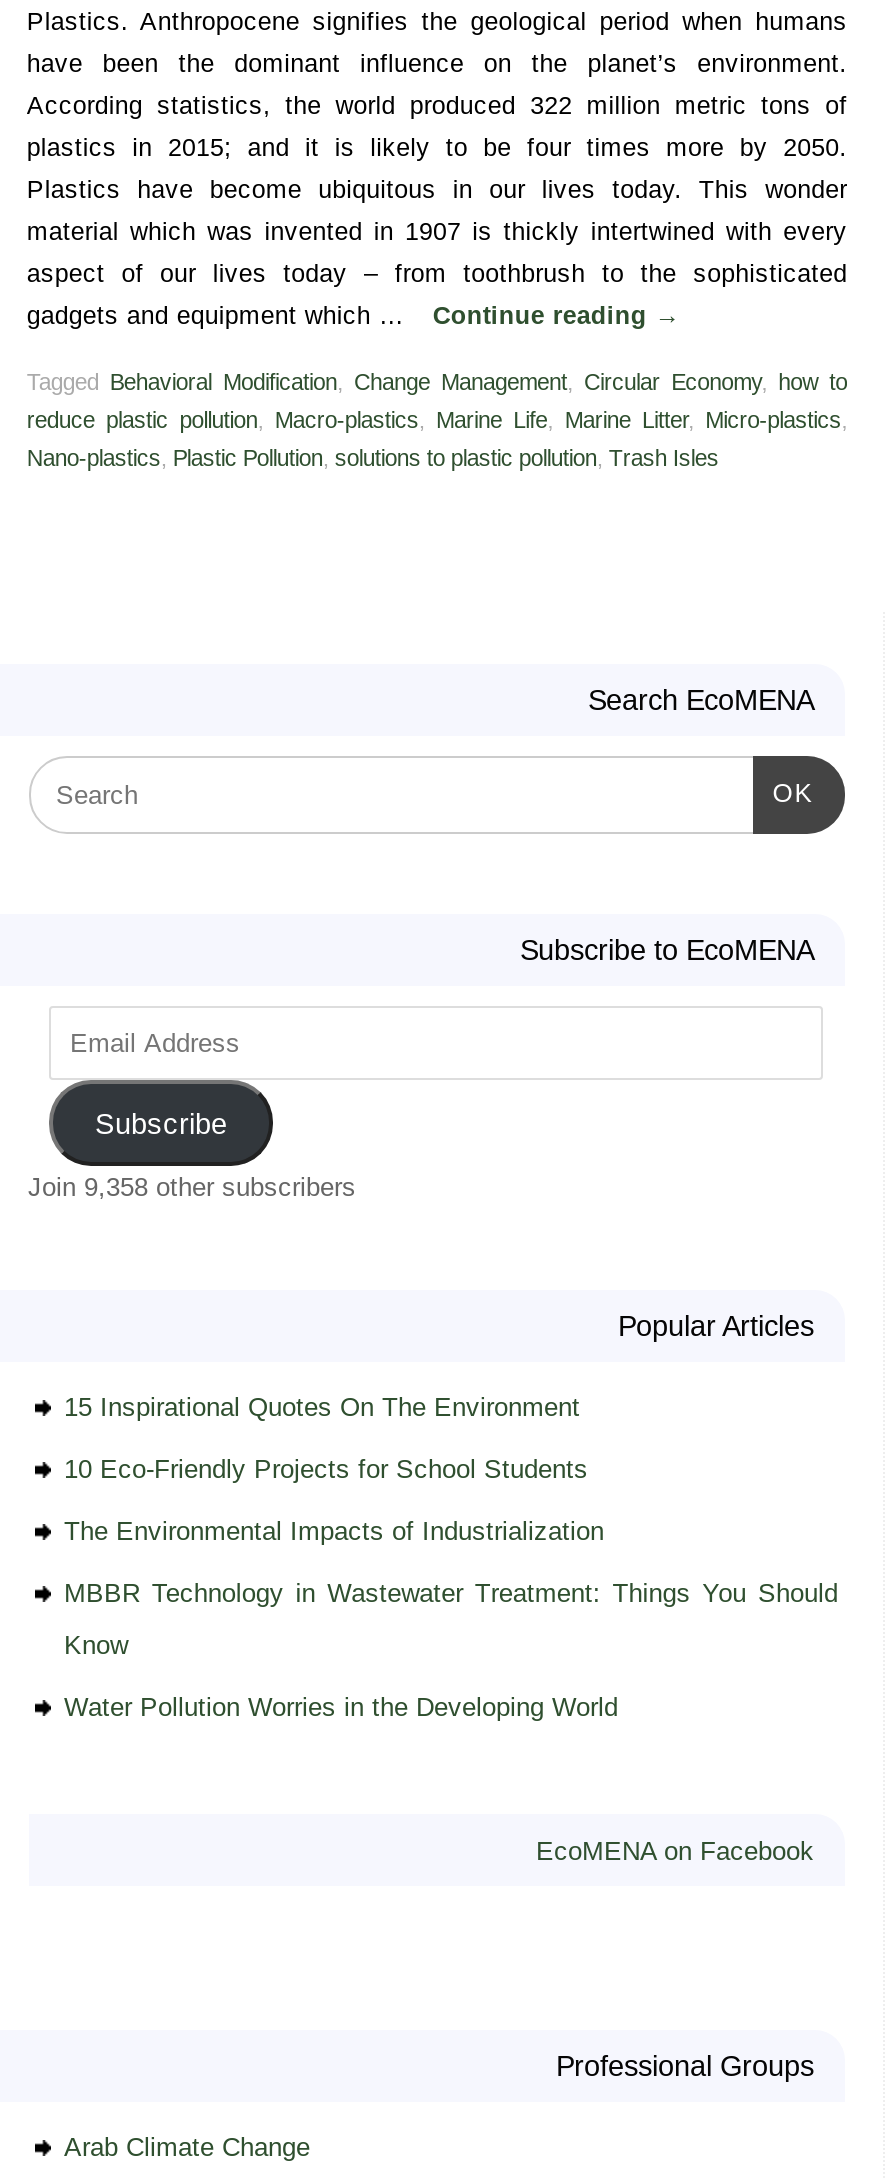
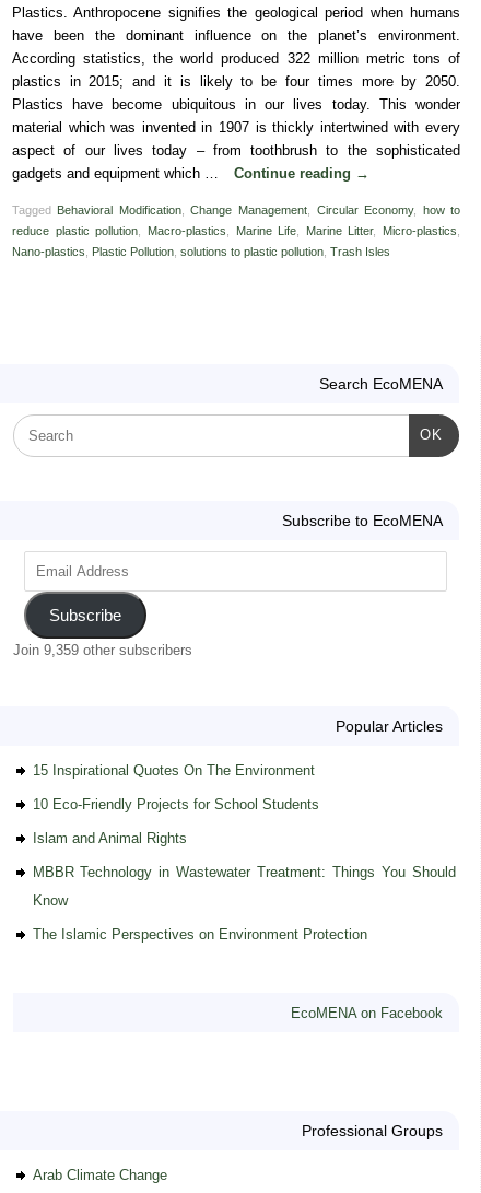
[28,1172,356,1202] Join 9,358 other subscribers -> [13,642,192,659] Join 9,359 other subscribers
[64,1516,604,1546] The Environmental Impacts of Industrialization -> [32,830,186,847] Islam and Animal Rights
[64,1692,618,1722] Water Pollution Worries in the Developing World -> [32,926,367,943] The Islamic Perspectives on Environment Protection

